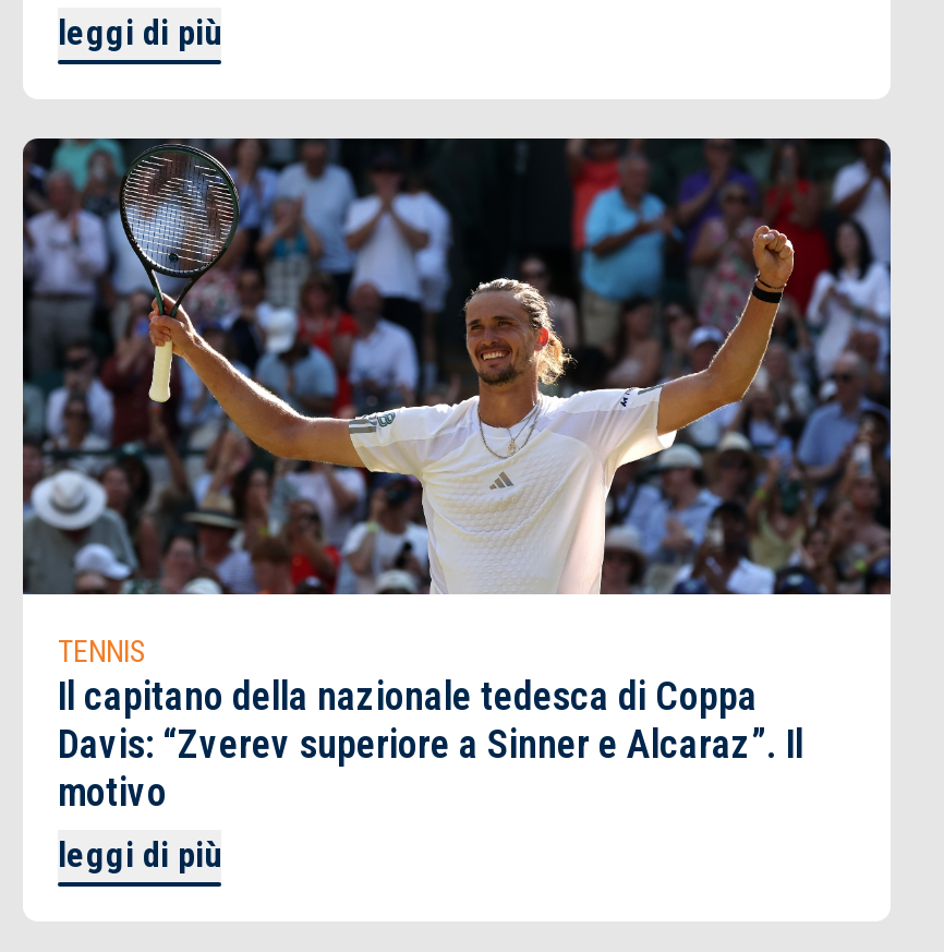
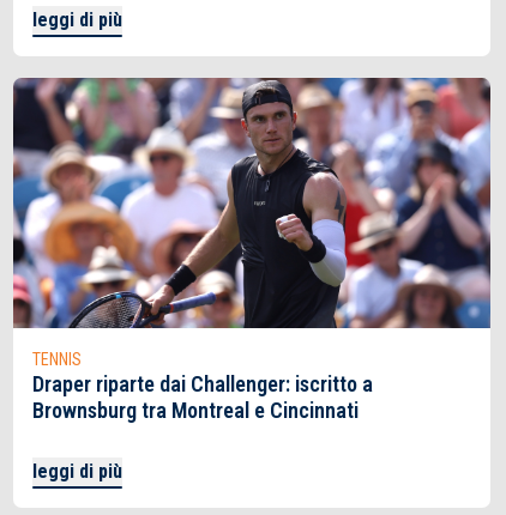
[21,136,893,814] [image] | Il capitano della nazionale tedesca di Coppa | Davis: “Zverev superiore a Sinner e Alcaraz”. Il | motivo -> [12,77,492,423] [image] | Draper riparte dai Challenger: iscritto a | Brownsburg tra Montreal e Cincinnati

